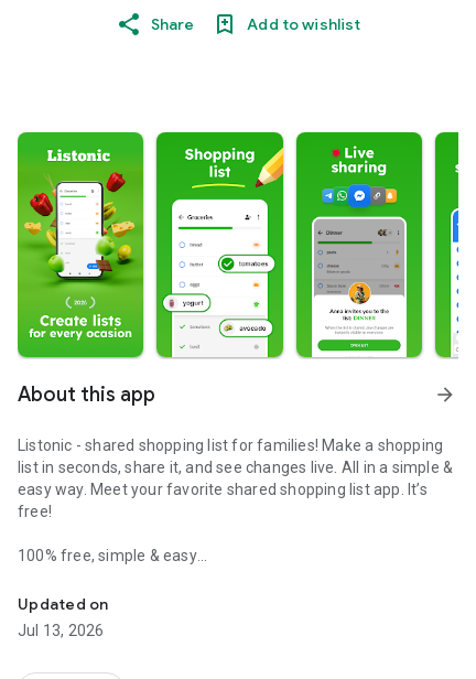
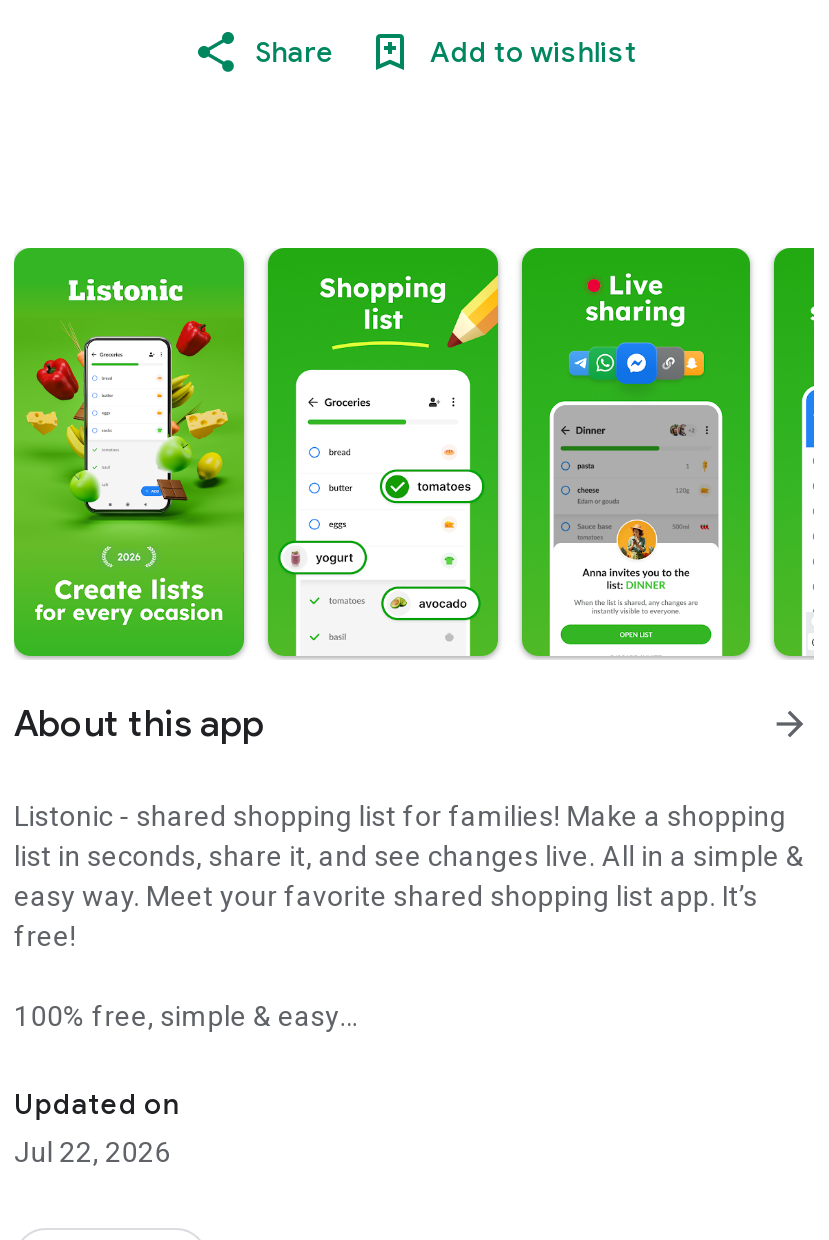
[18,622,104,639] Jul 13, 2026 -> [14,1136,171,1168] Jul 22, 2026

